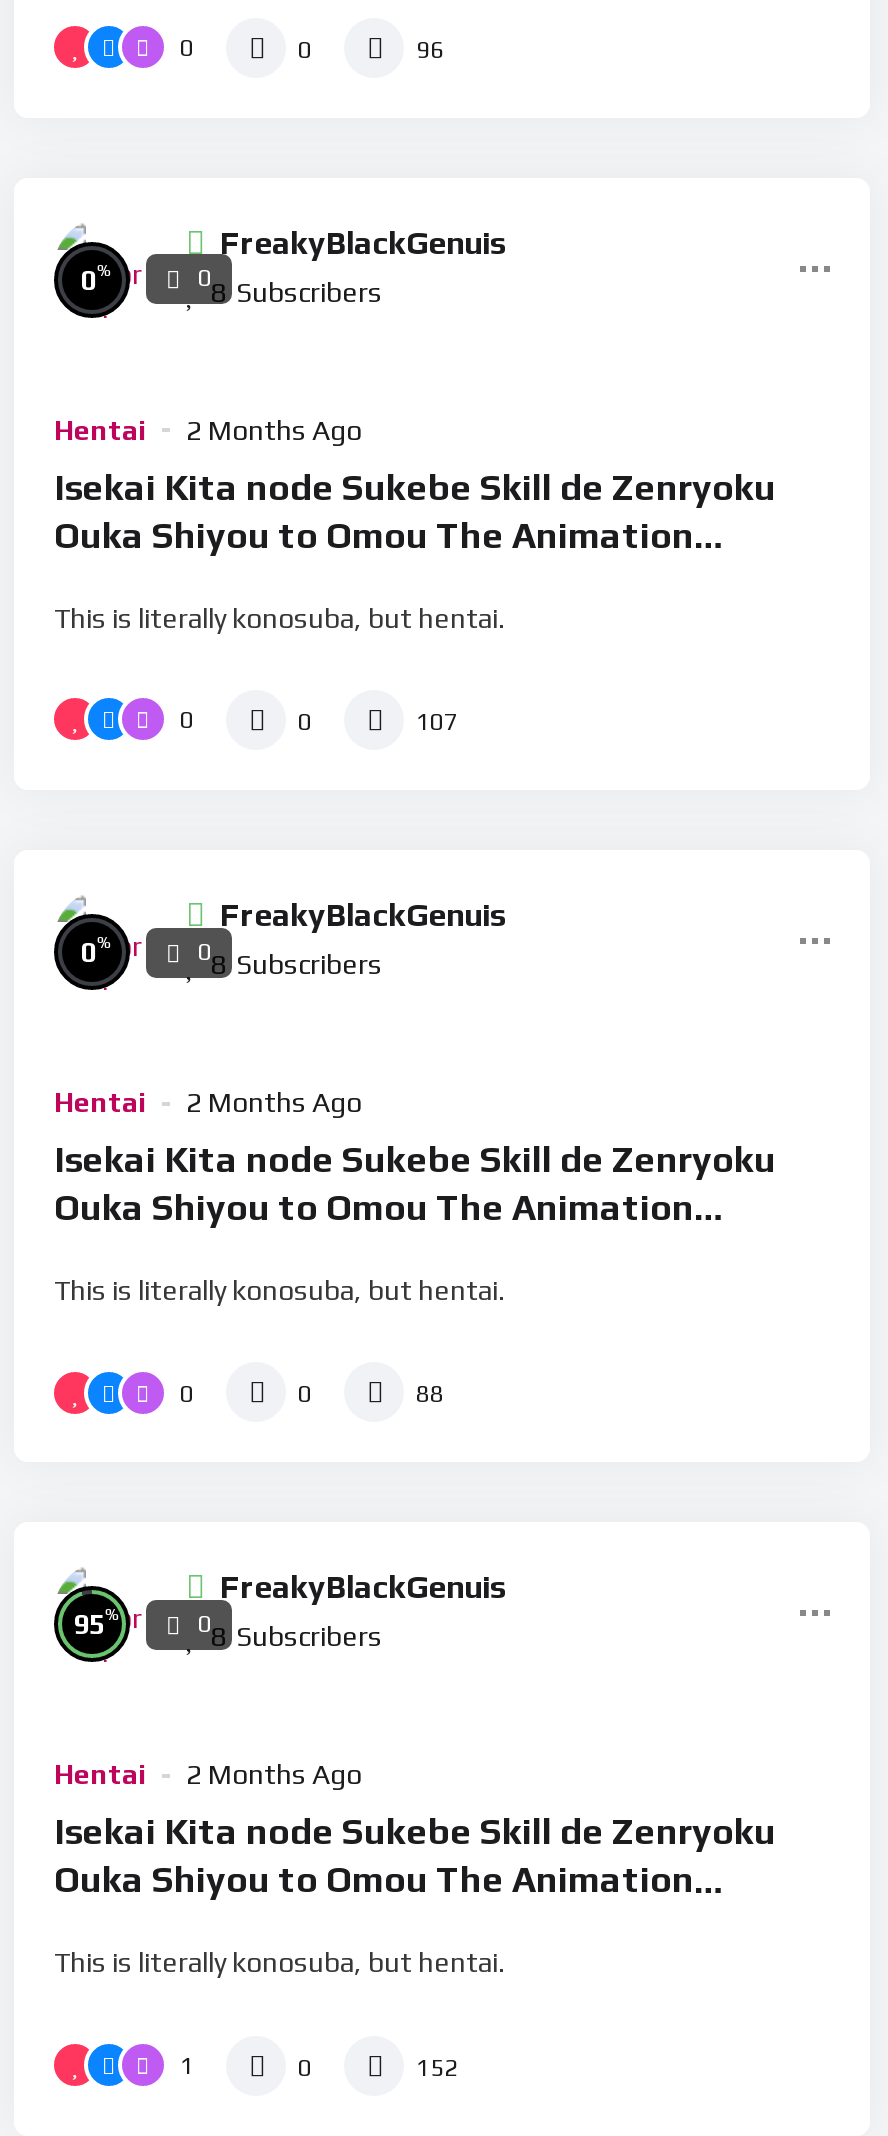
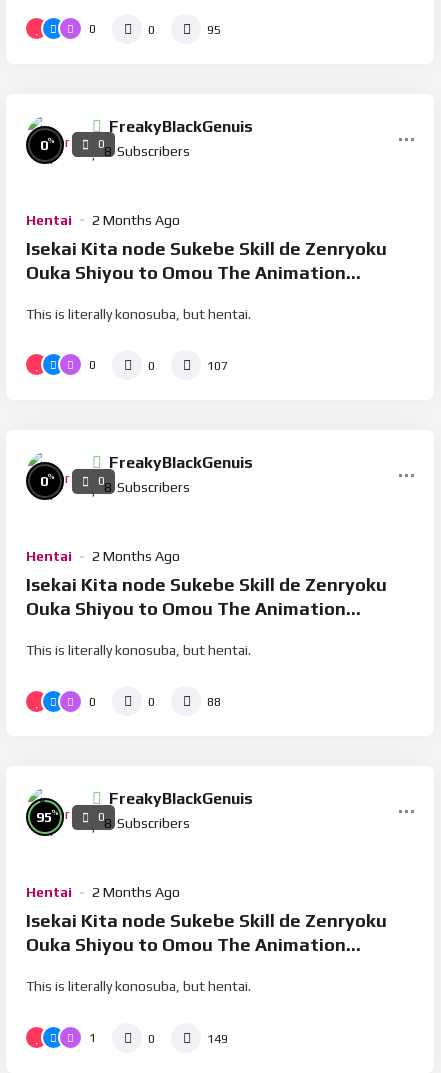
[416,35,444,63] 96 -> [207,23,221,37] 95
[416,2053,458,2081] 152 -> [207,1031,228,1045] 149

